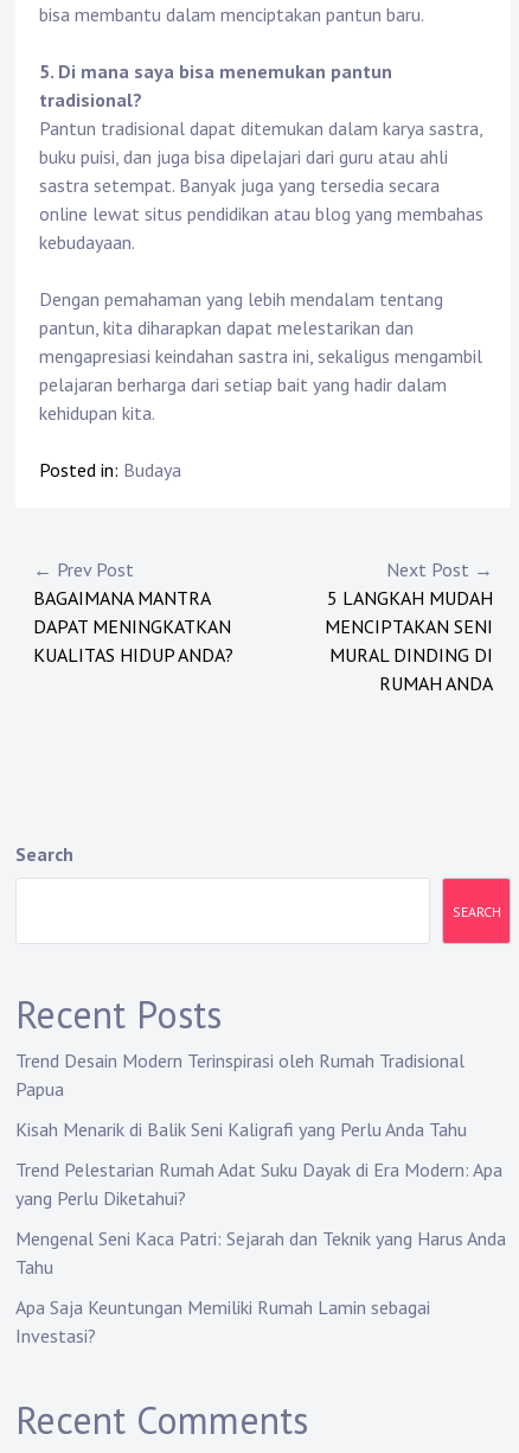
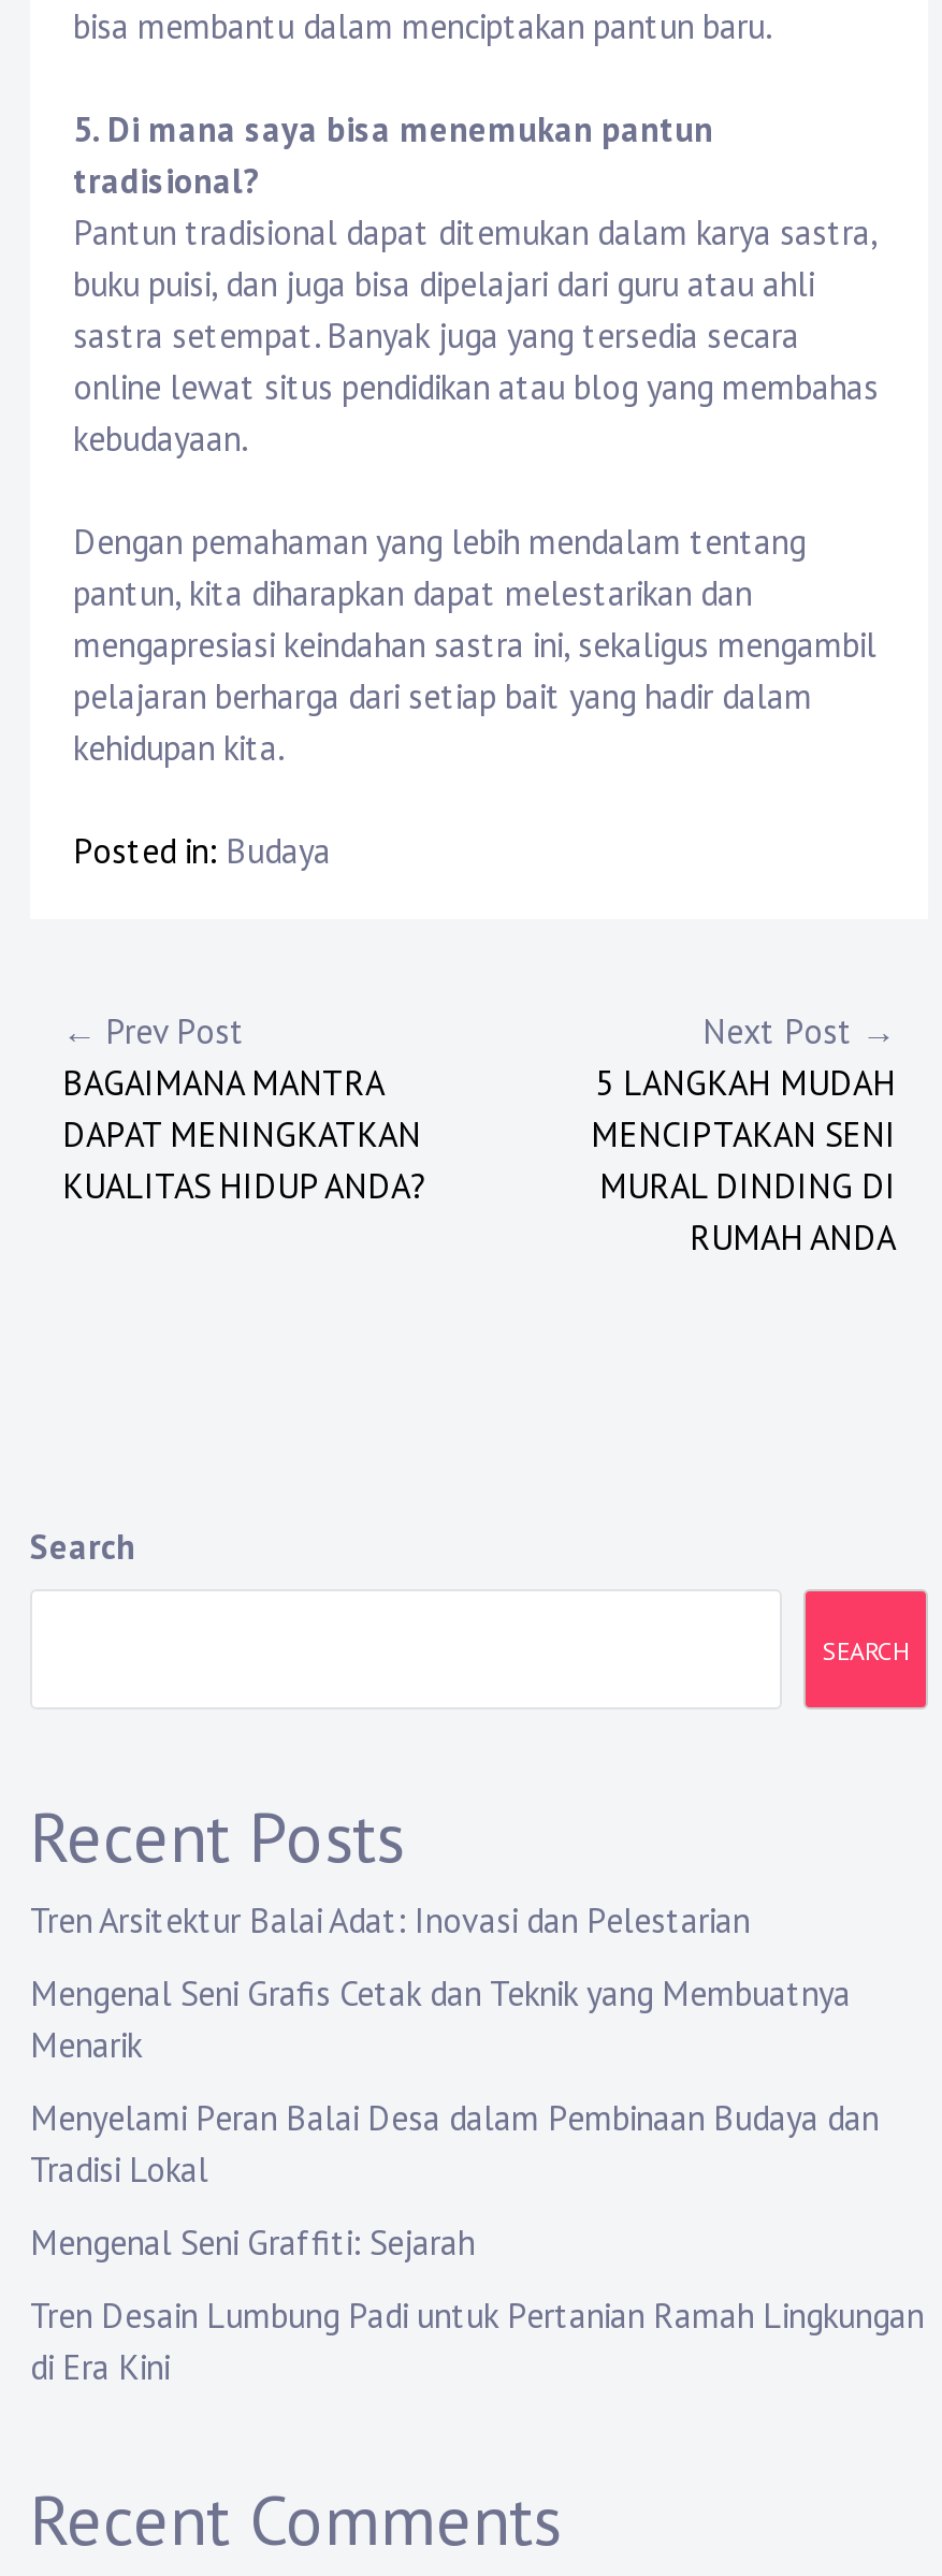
[15,1049,464,1101] Trend Desain Modern Terinspirasi oleh Rumah Tradisional | Papua -> [30,1899,750,1942] Tren Arsitektur Balai Adat: Inovasi dan Pelestarian
[15,1118,467,1142] Kisah Menarik di Balik Seni Kaligrafi yang Perlu Anda Tahu -> [30,1972,851,2067] Mengenal Seni Grafis Cetak dan Teknik yang Membuatnya | Menarik
[15,1158,502,1210] Trend Pelestarian Rumah Adat Suku Dayak di Era Modern: Apa | yang Perlu Diketahui? -> [30,2097,879,2191] Menyelami Peran Balai Desa dalam Pembinaan Budaya dan | Tradisi Lokal
[15,1227,506,1279] Mengenal Seni Kaca Patri: Sejarah dan Teknik yang Harus Anda | Tahu -> [30,2221,475,2264] Mengenal Seni Graffiti: Sejarah
[15,1296,430,1348] Apa Saja Keuntungan Memiliki Rumah Lamin sebagai | Investasi? -> [30,2294,924,2389] Tren Desain Lumbung Padi untuk Pertanian Ramah Lingkungan | di Era Kini

